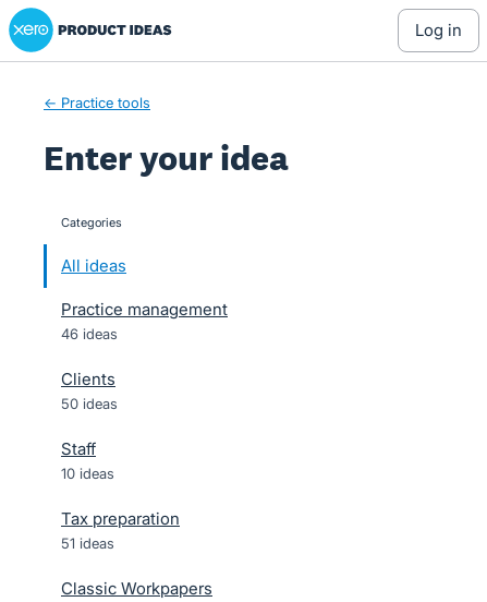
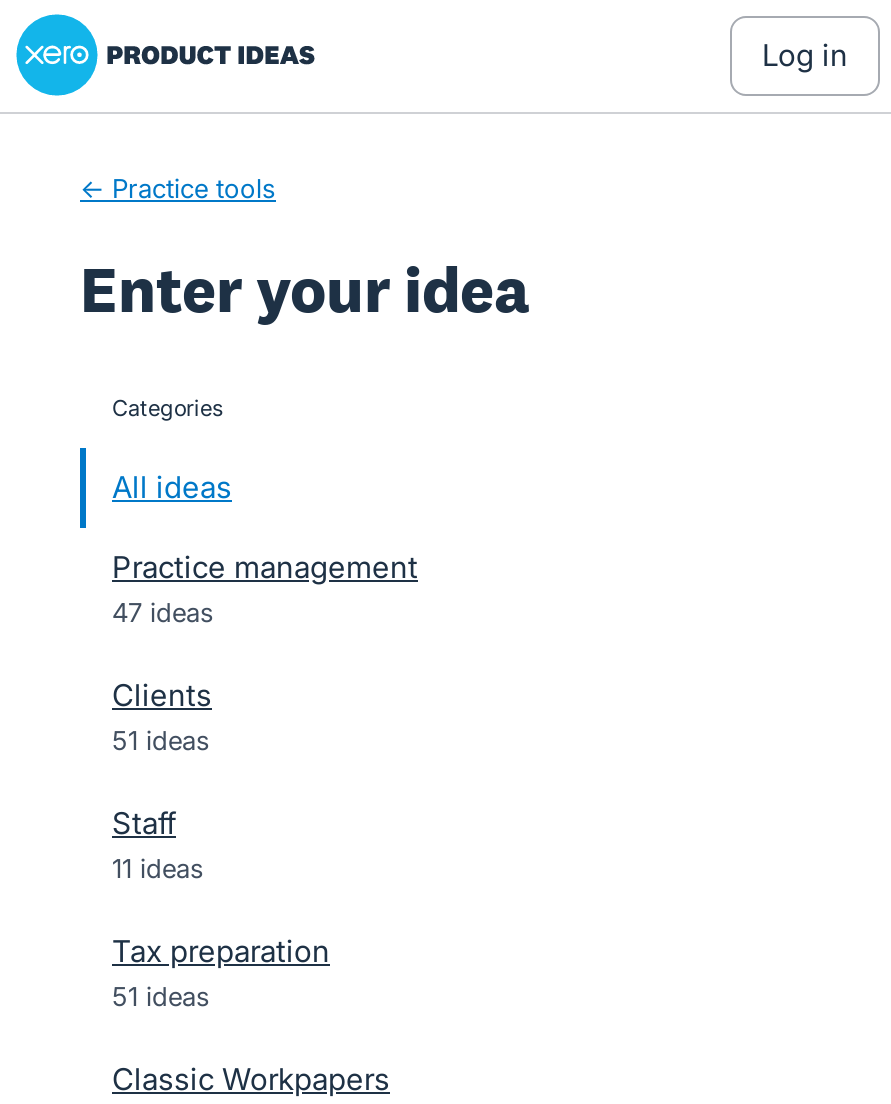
[61,325,118,342] 46 ideas -> [112,596,214,628] 47 ideas
[61,395,118,412] 50 ideas -> [112,724,210,756] 51 ideas
[61,465,114,482] 10 ideas -> [112,852,204,884] 11 ideas

